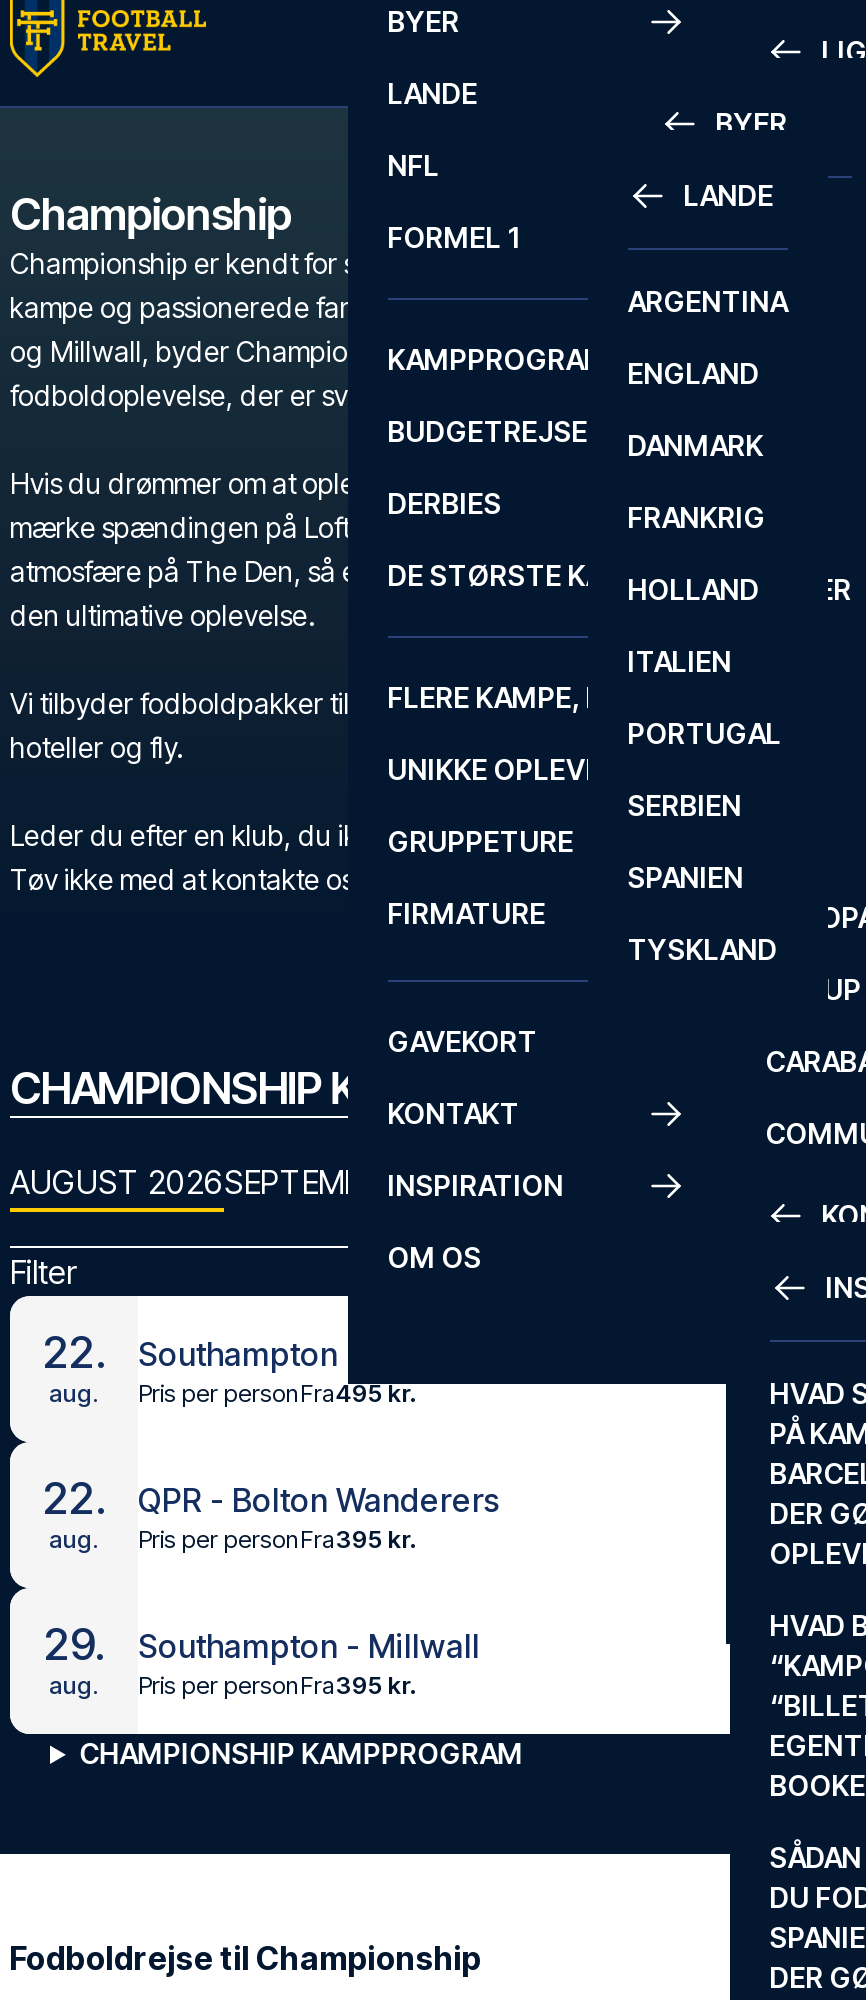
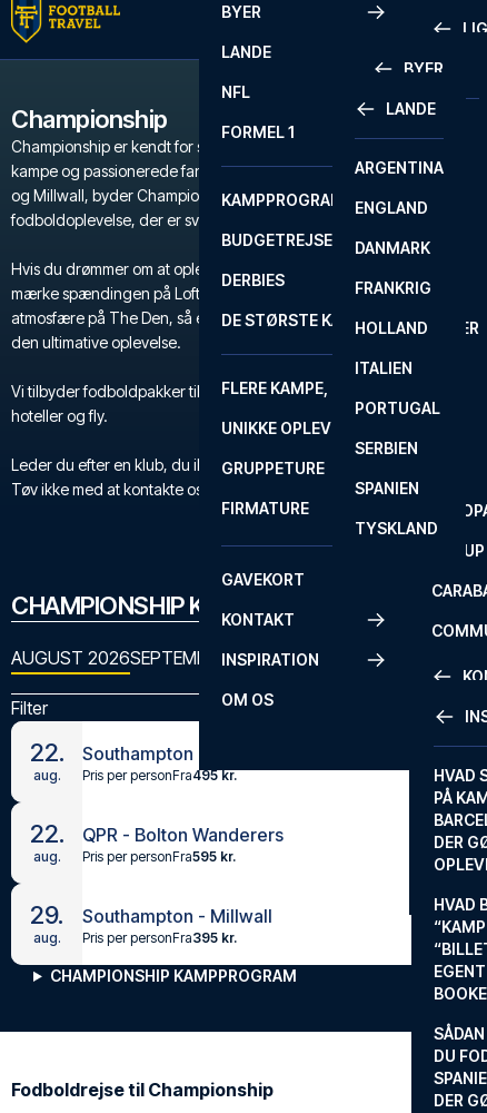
[138,1523,416,1553] Pris per personFra395 kr. -> [82,848,236,864] Pris per personFra595 kr.

